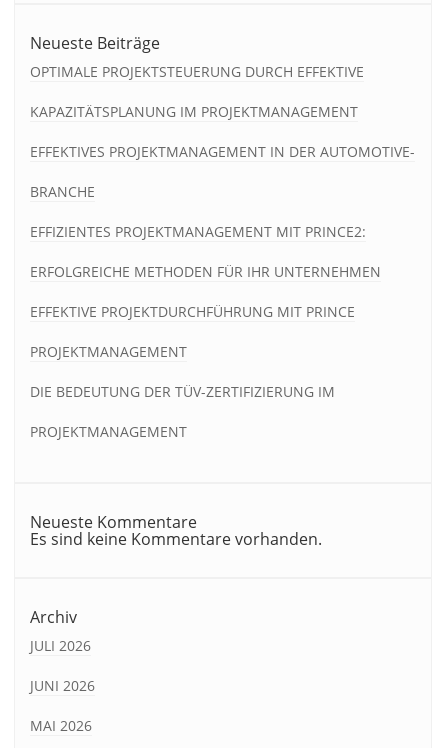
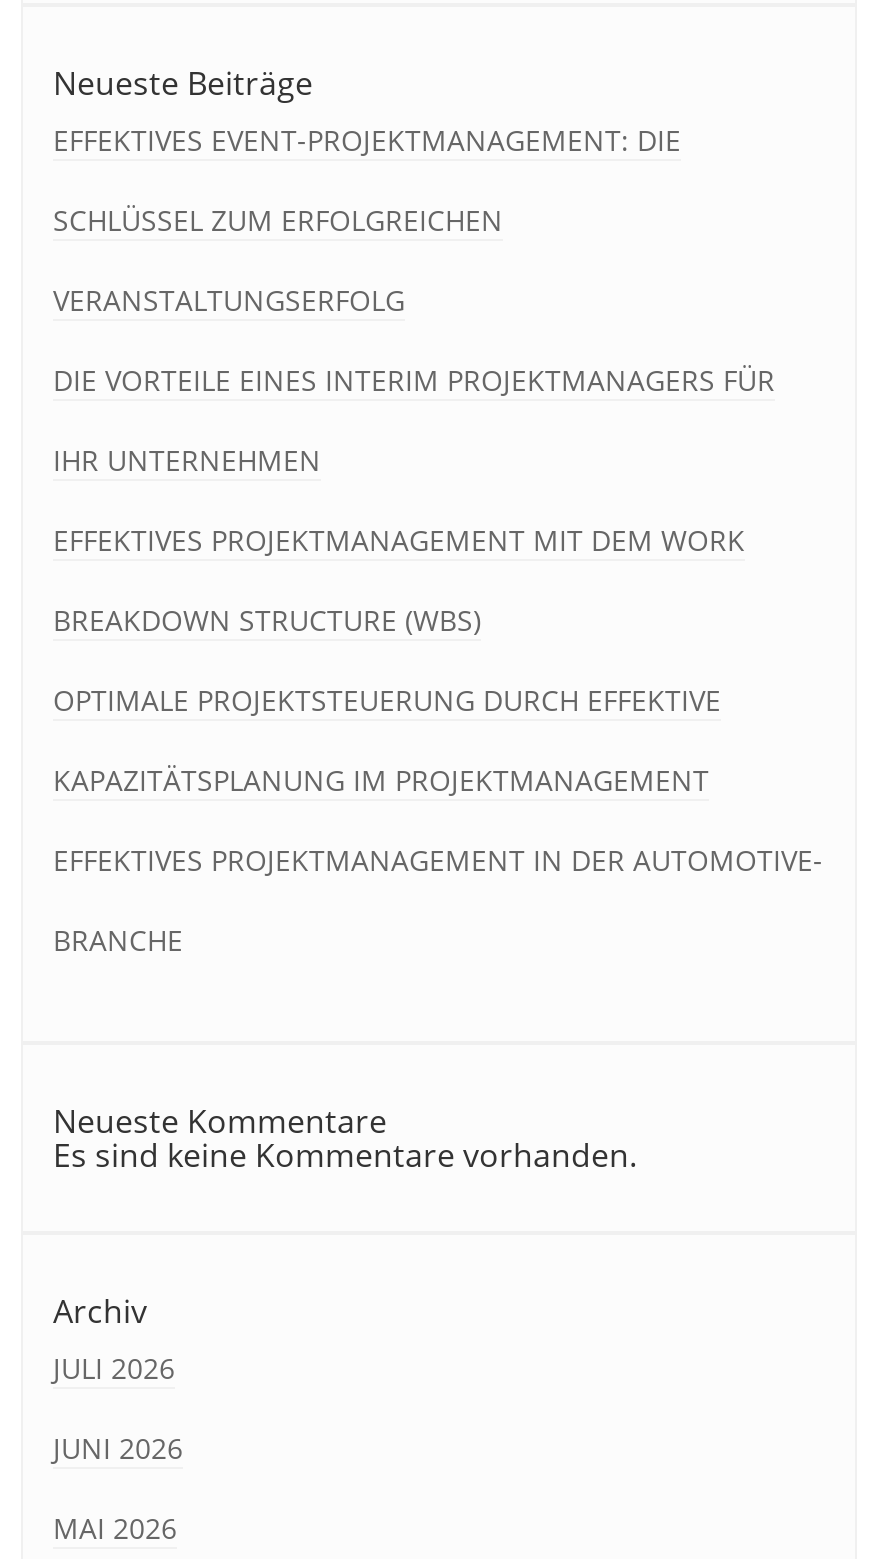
none -> [53,121,775,639] EFFEKTIVES EVENT-PROJEKTMANAGEMENT: DIE | SCHLÜSSEL ZUM ERFOLGREICHEN | VERANSTALTUNGSERFOLG | DIE VORTEILE EINES INTERIM PROJEKTMANAGERS FÜR | IHR UNTERNEHMEN | EFFEKTIVES PROJEKTMANAGEMENT MIT DEM WORK | BREAKDOWN STRUCTURE (WBS)
moved [30,62,415,201] -> [53,681,823,959]: OPTIMALE PROJEKTSTEUERUNG DURCH EFFEKTIVE | KAPAZITÄTSPLANUNG IM PROJEKTMANAGEMENT | EFFEKTIVES PROJEKTMANAGEMENT IN DER AUTOMOTIVE- | BRANCHE
[30,222,381,441] EFFIZIENTES PROJEKTMANAGEMENT MIT PRINCE2: | ERFOLGREICHE METHODEN FÜR IHR UNTERNEHMEN | EFFEKTIVE PROJEKTDURCHFÜHRUNG MIT PRINCE | PROJEKTMANAGEMENT | DIE BEDEUTUNG DER TÜV-ZERTIFIZIERUNG IM | PROJEKTMANAGEMENT -> none

